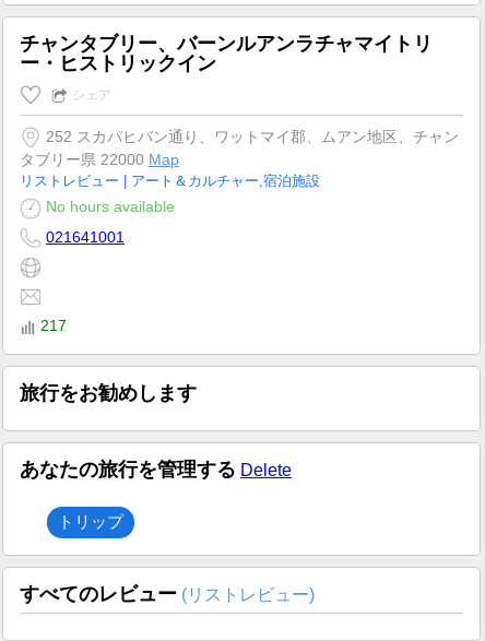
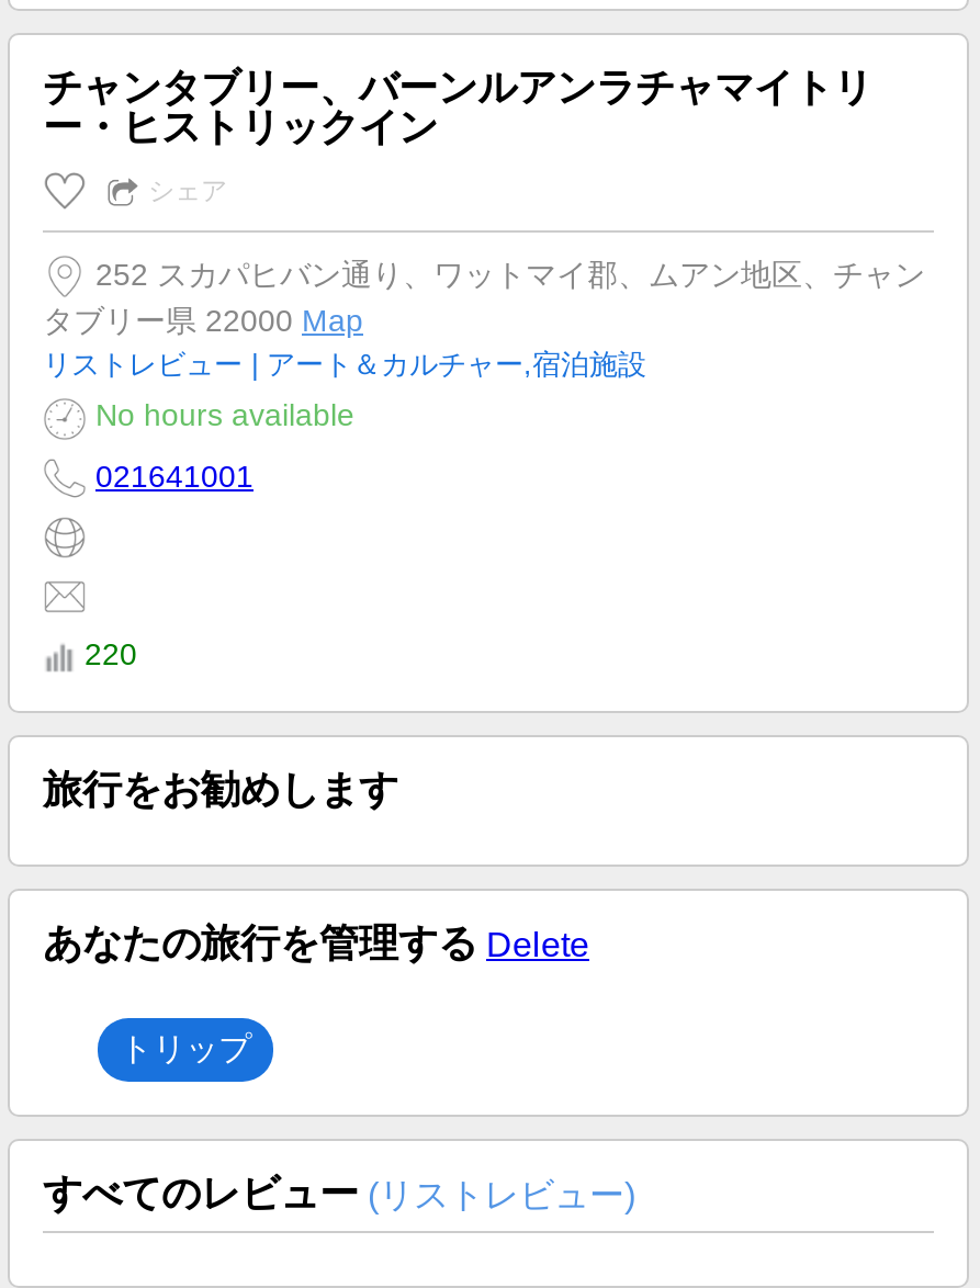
[40,317,67,335] 217 -> [85,637,137,673] 220

